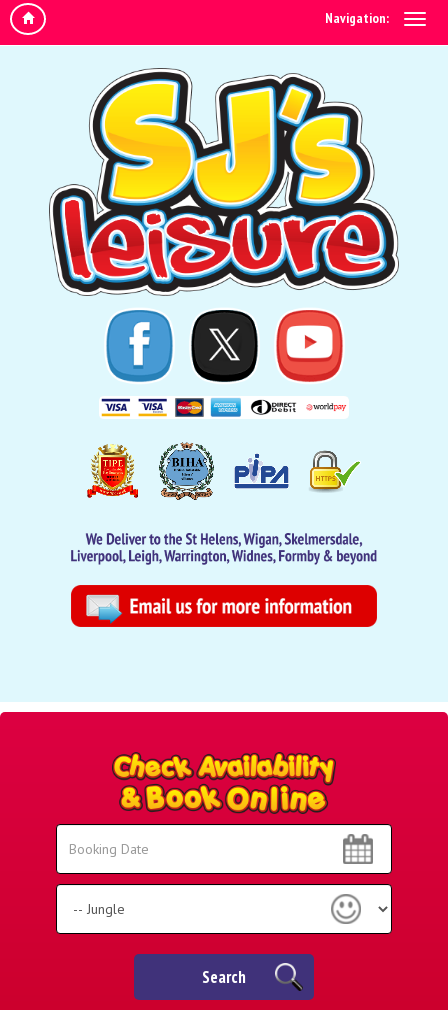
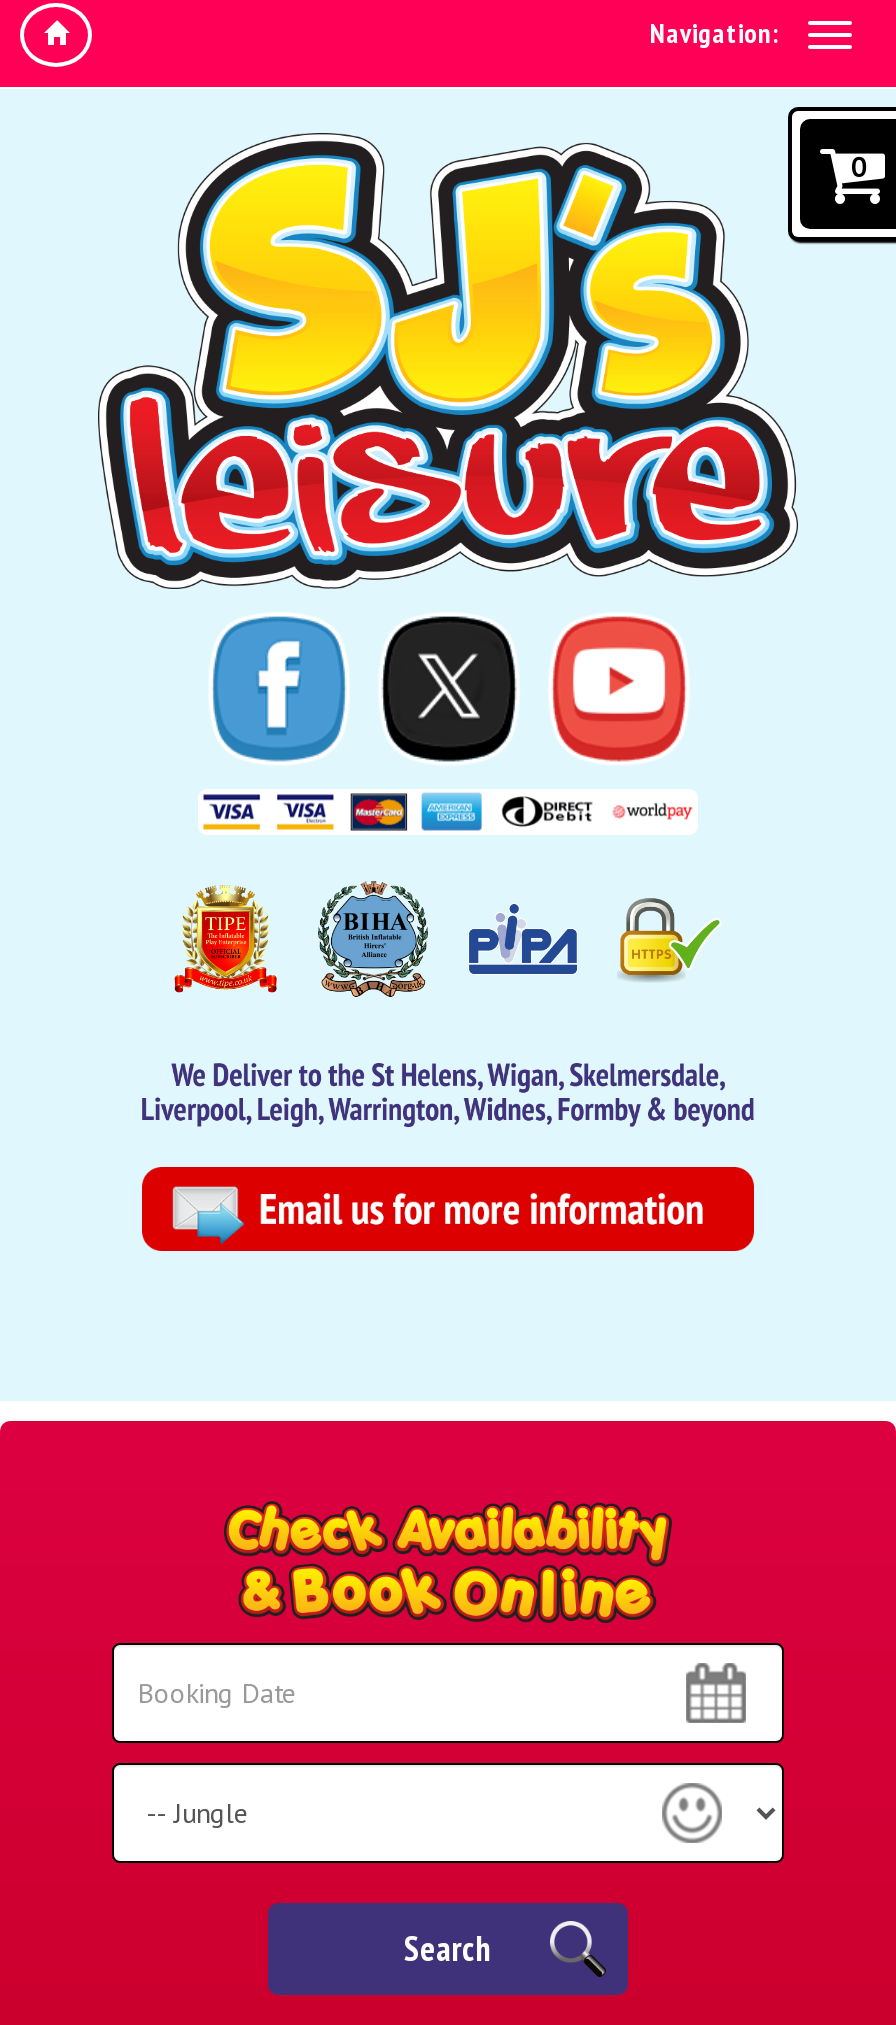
none -> [786,105,890,245] [image] | 0

